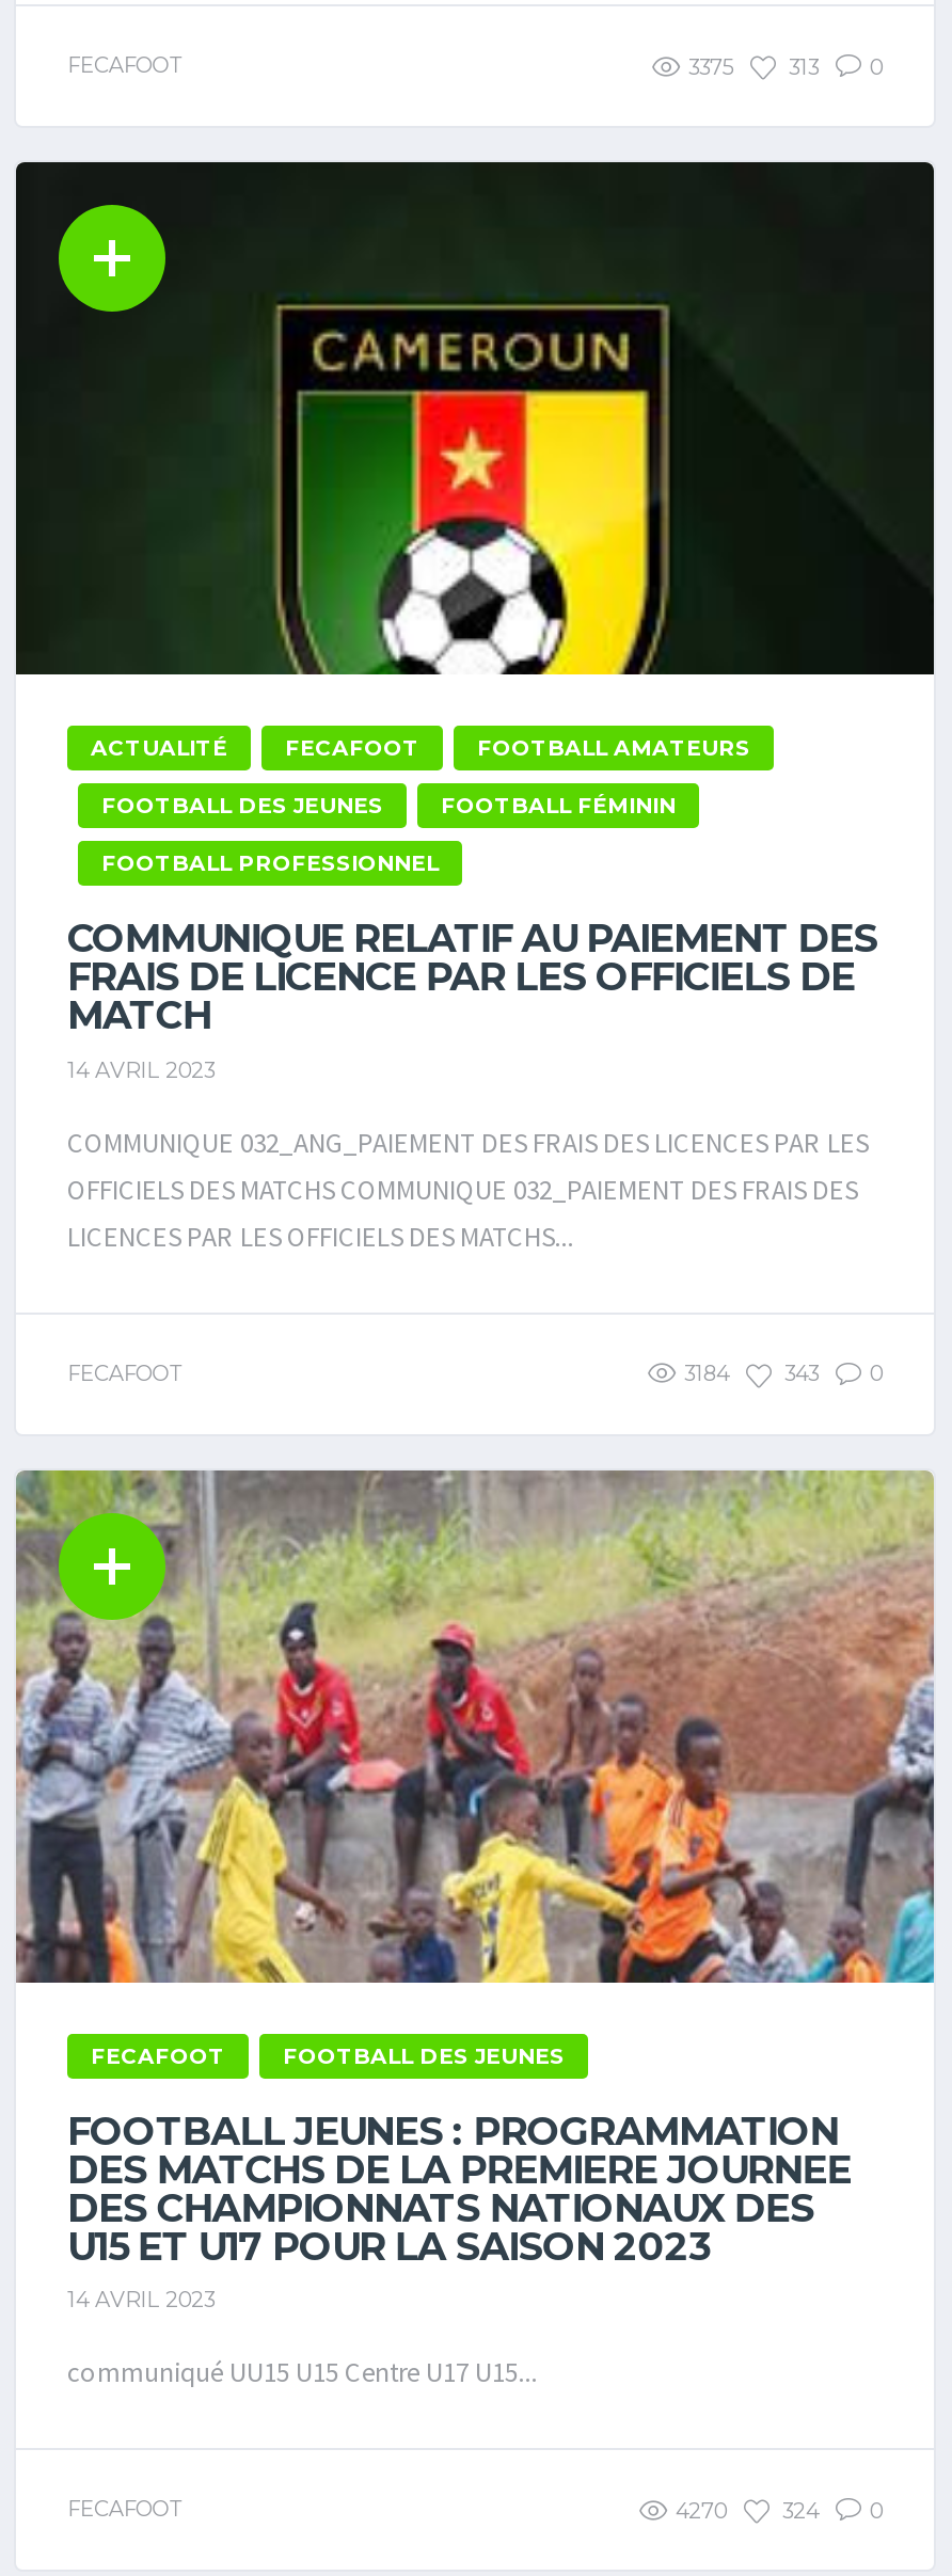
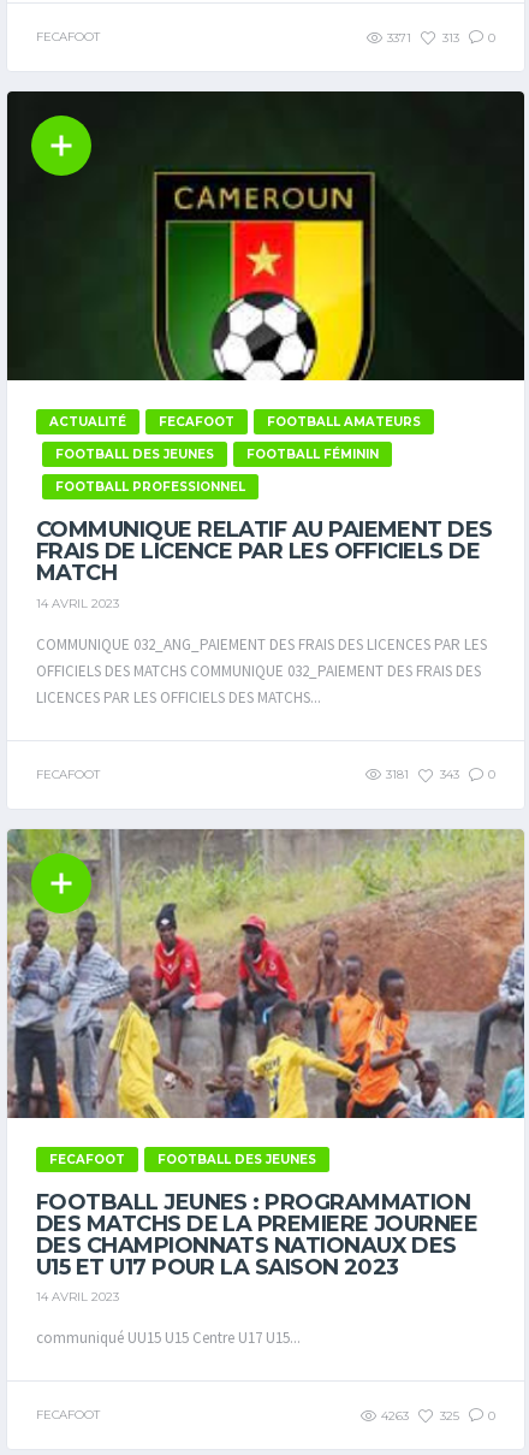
[688,53,733,80] 3375 -> [387,30,411,45] 3371
[684,1360,729,1388] 3184 -> [386,767,409,782] 3181
[676,2497,727,2524] 4270 -> [381,1408,409,1423] 4263
[782,2497,819,2525] 324 -> [440,1408,459,1424] 325

